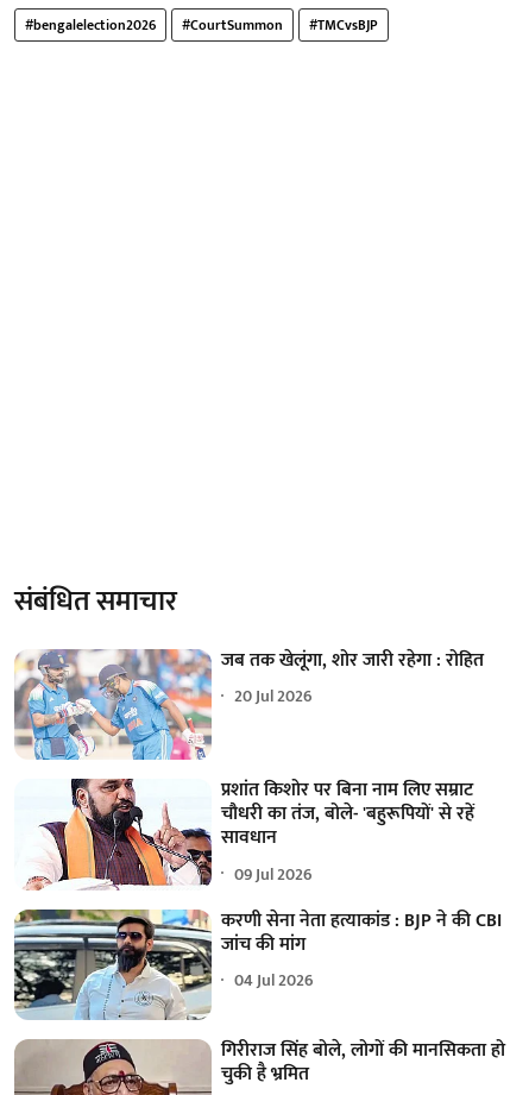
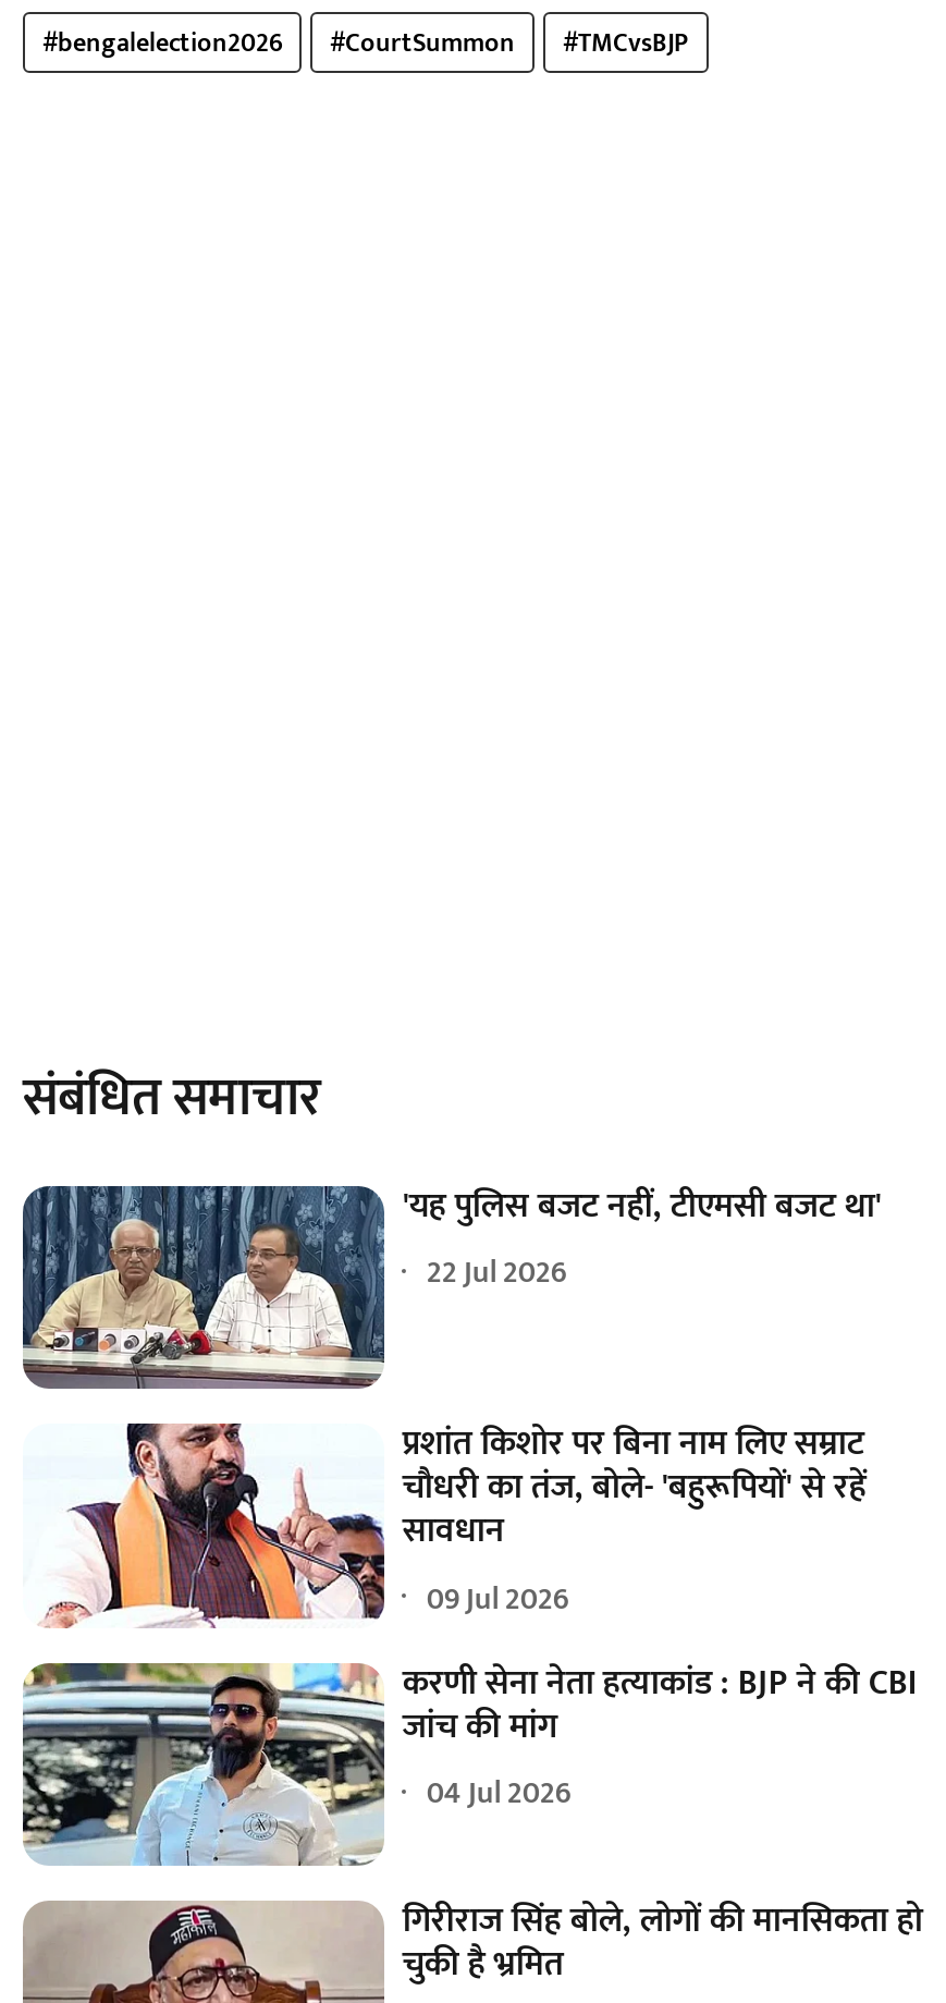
[13,644,484,761] [image] | जब तक खेलूंगा, शोर जारी रहेगा : रोहित | 20 Jul 2026 -> [21,1176,882,1391] [image] | 'यह पुलिस बजट नहीं, टीएमसी बजट था' | 22 Jul 2026

